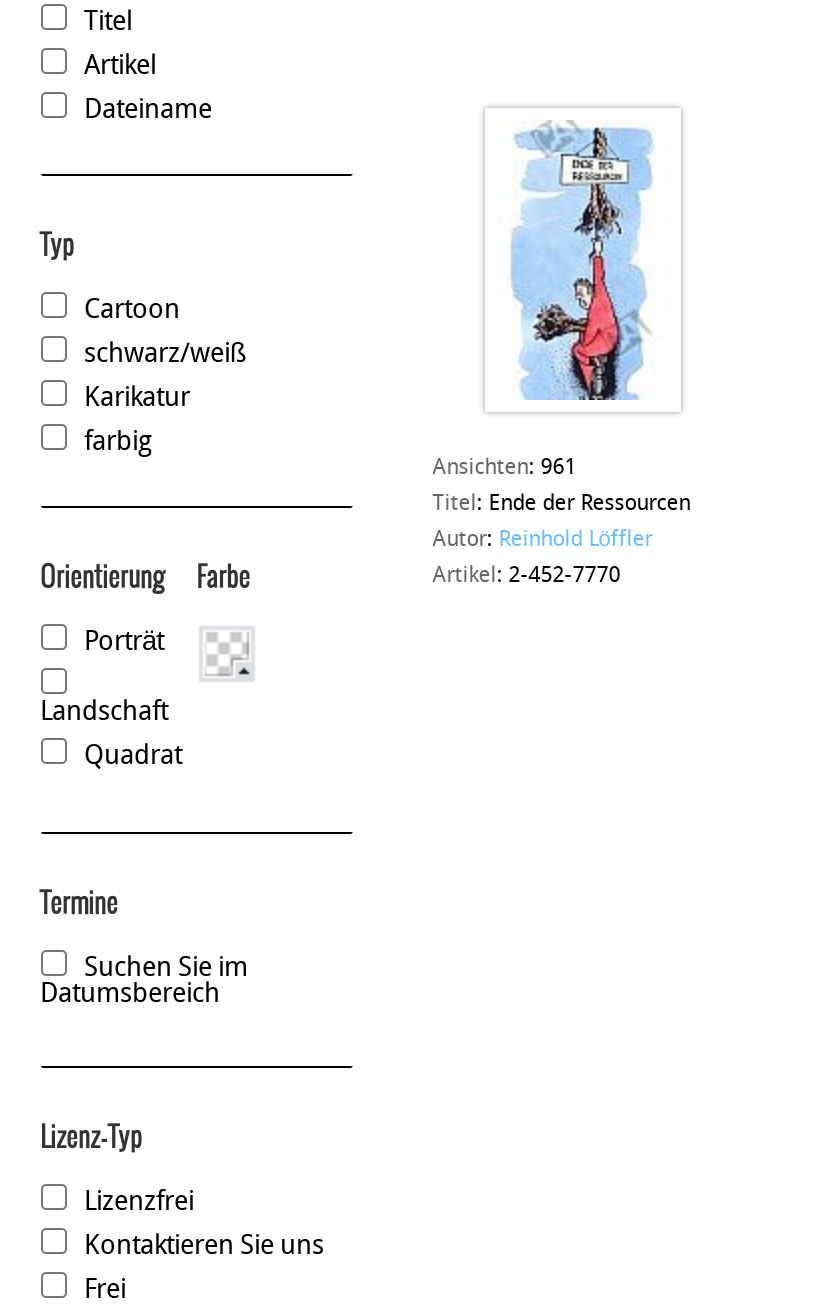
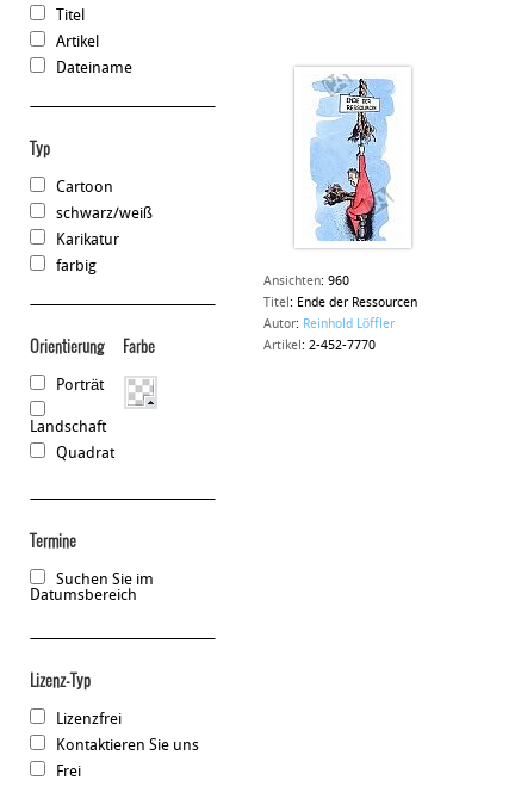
[432,458,576,480] Ansichten: 961 -> [263,276,349,289] Ansichten: 960

